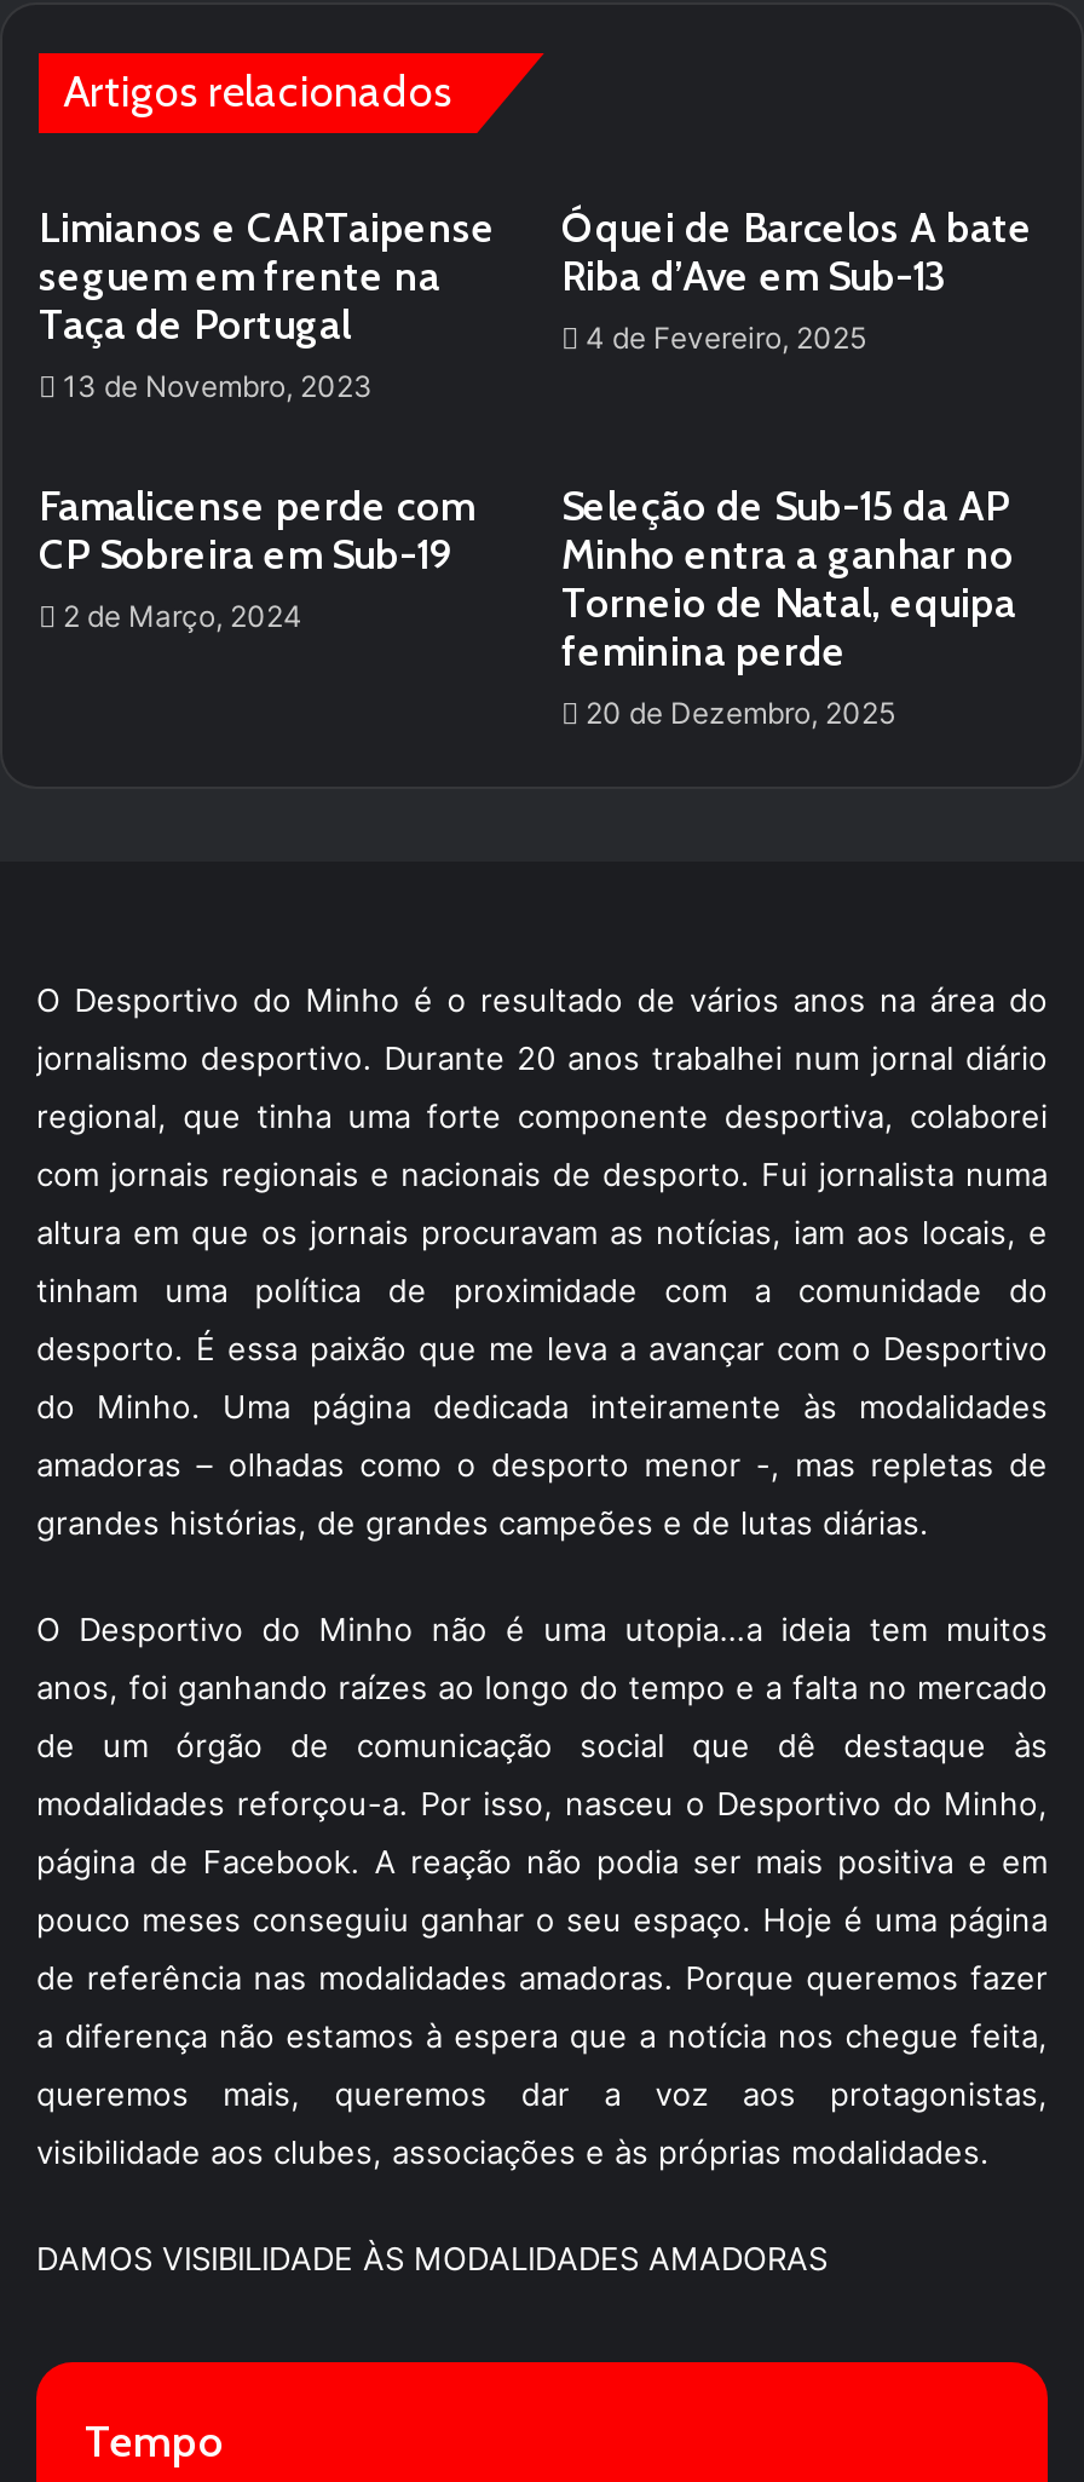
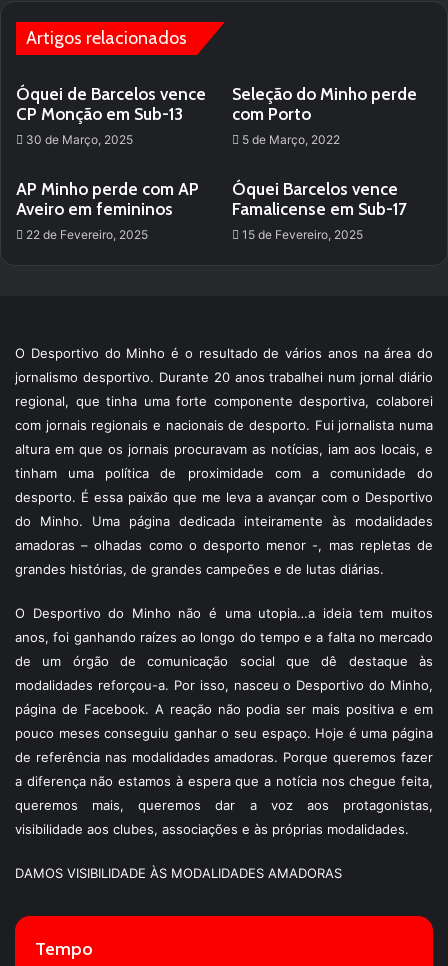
[39,203,496,404] Limianos e CARTaipense | seguem em frente na | Taça de Portugal | 13 de Novembro, 2023 -> [16,84,206,147] Óquei de Barcelos vence | CP Monção em Sub-13 | 30 de Março, 2025
[561,203,1033,356] Óquei de Barcelos A bate | Riba d’Ave em Sub-13 | 4 de Fevereiro, 2025 -> [232,84,417,147] Seleção do Minho perde | com Porto | 5 de Março, 2022
[39,482,474,634] Famalicense perde com | CP Sobreira em Sub-19 | 2 de Março, 2024 -> [16,179,199,242] AP Minho perde com AP | Aveiro em femininos | 22 de Fevereiro, 2025
[561,482,1016,731] Seleção de Sub-15 da AP | Minho entra a ganhar no | Torneio de Natal, equipa | feminina perde | 20 de Dezembro, 2025 -> [232,179,407,242] Óquei Barcelos vence | Famalicense em Sub-17 | 15 de Fevereiro, 2025

